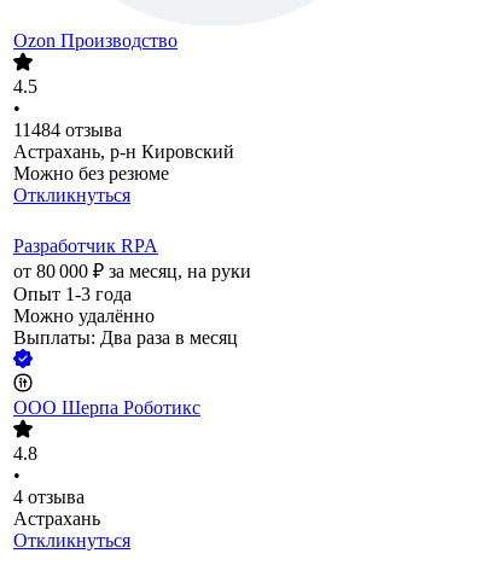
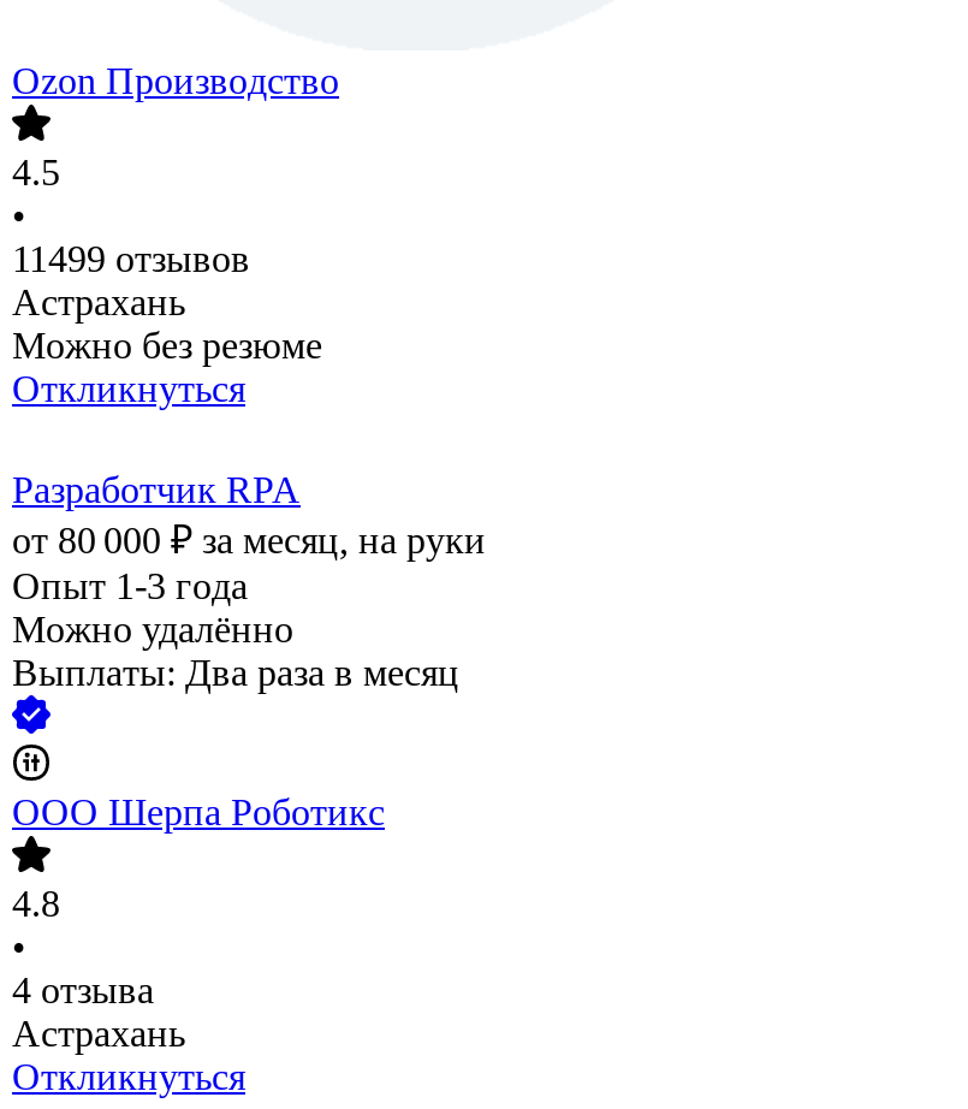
[13,120,234,162] 11484 отзыва | Астрахань, р-н Кировский -> [12,239,250,323] 11499 отзывов | Астрахань

